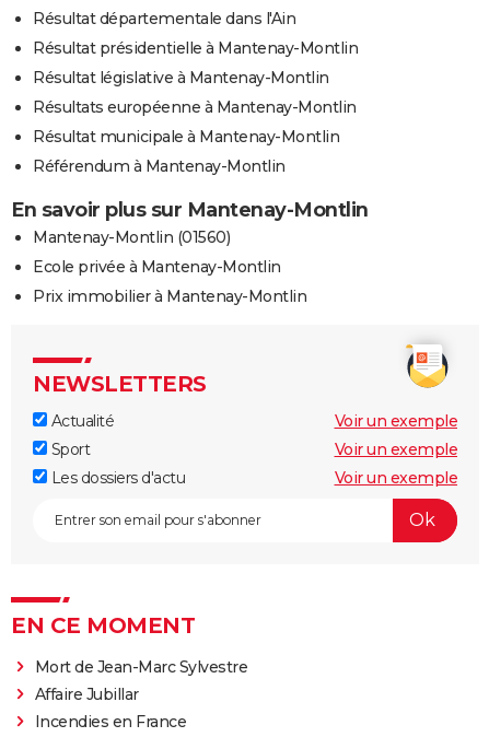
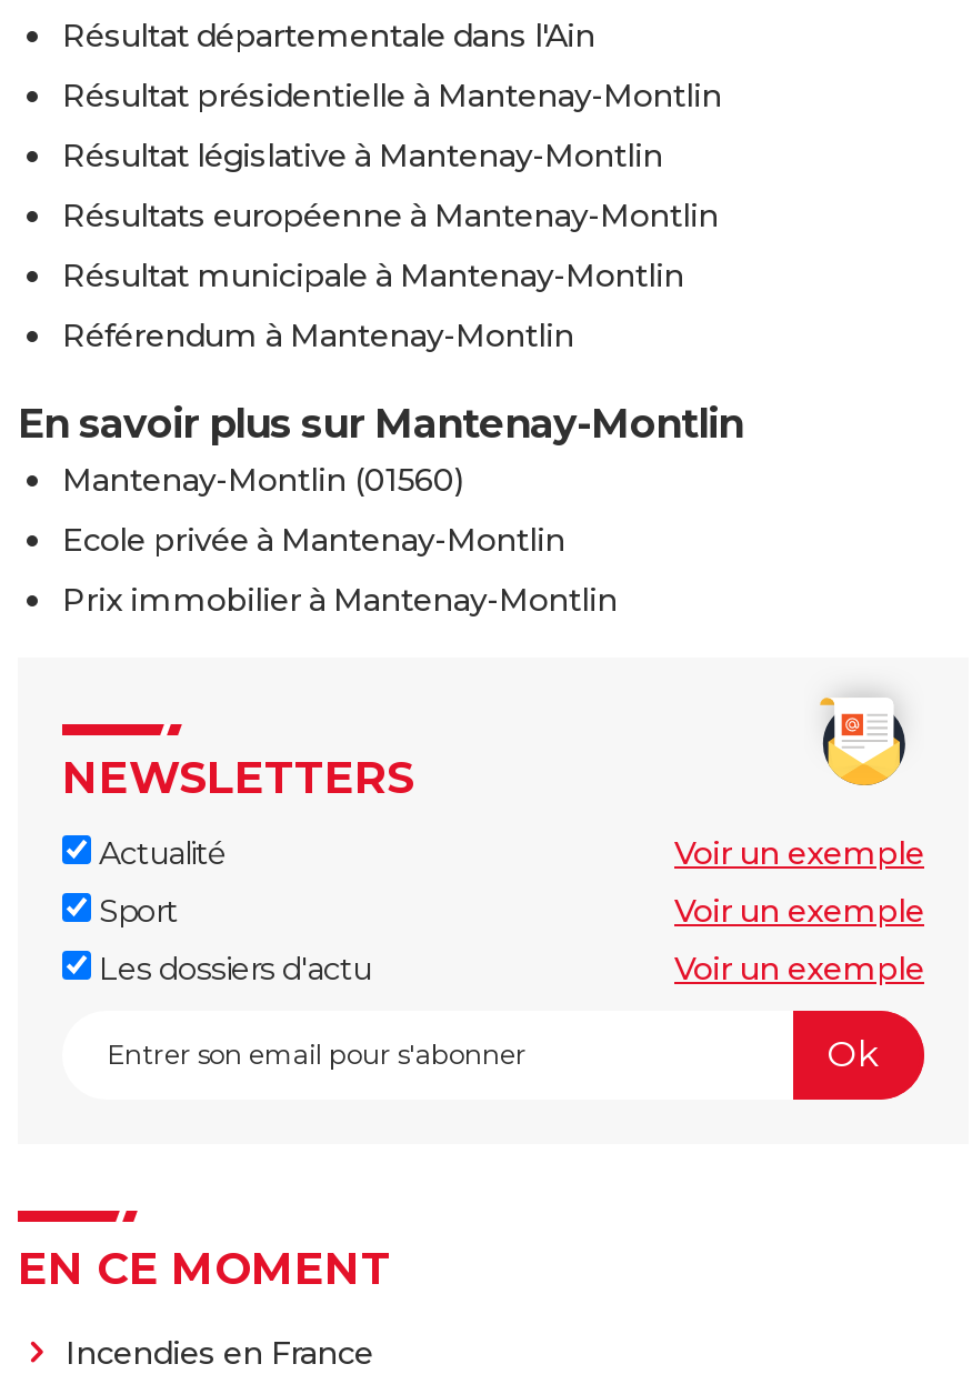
[34,657,247,704] Mort de Jean-Marc Sylvestre | Affaire Jubillar -> none

